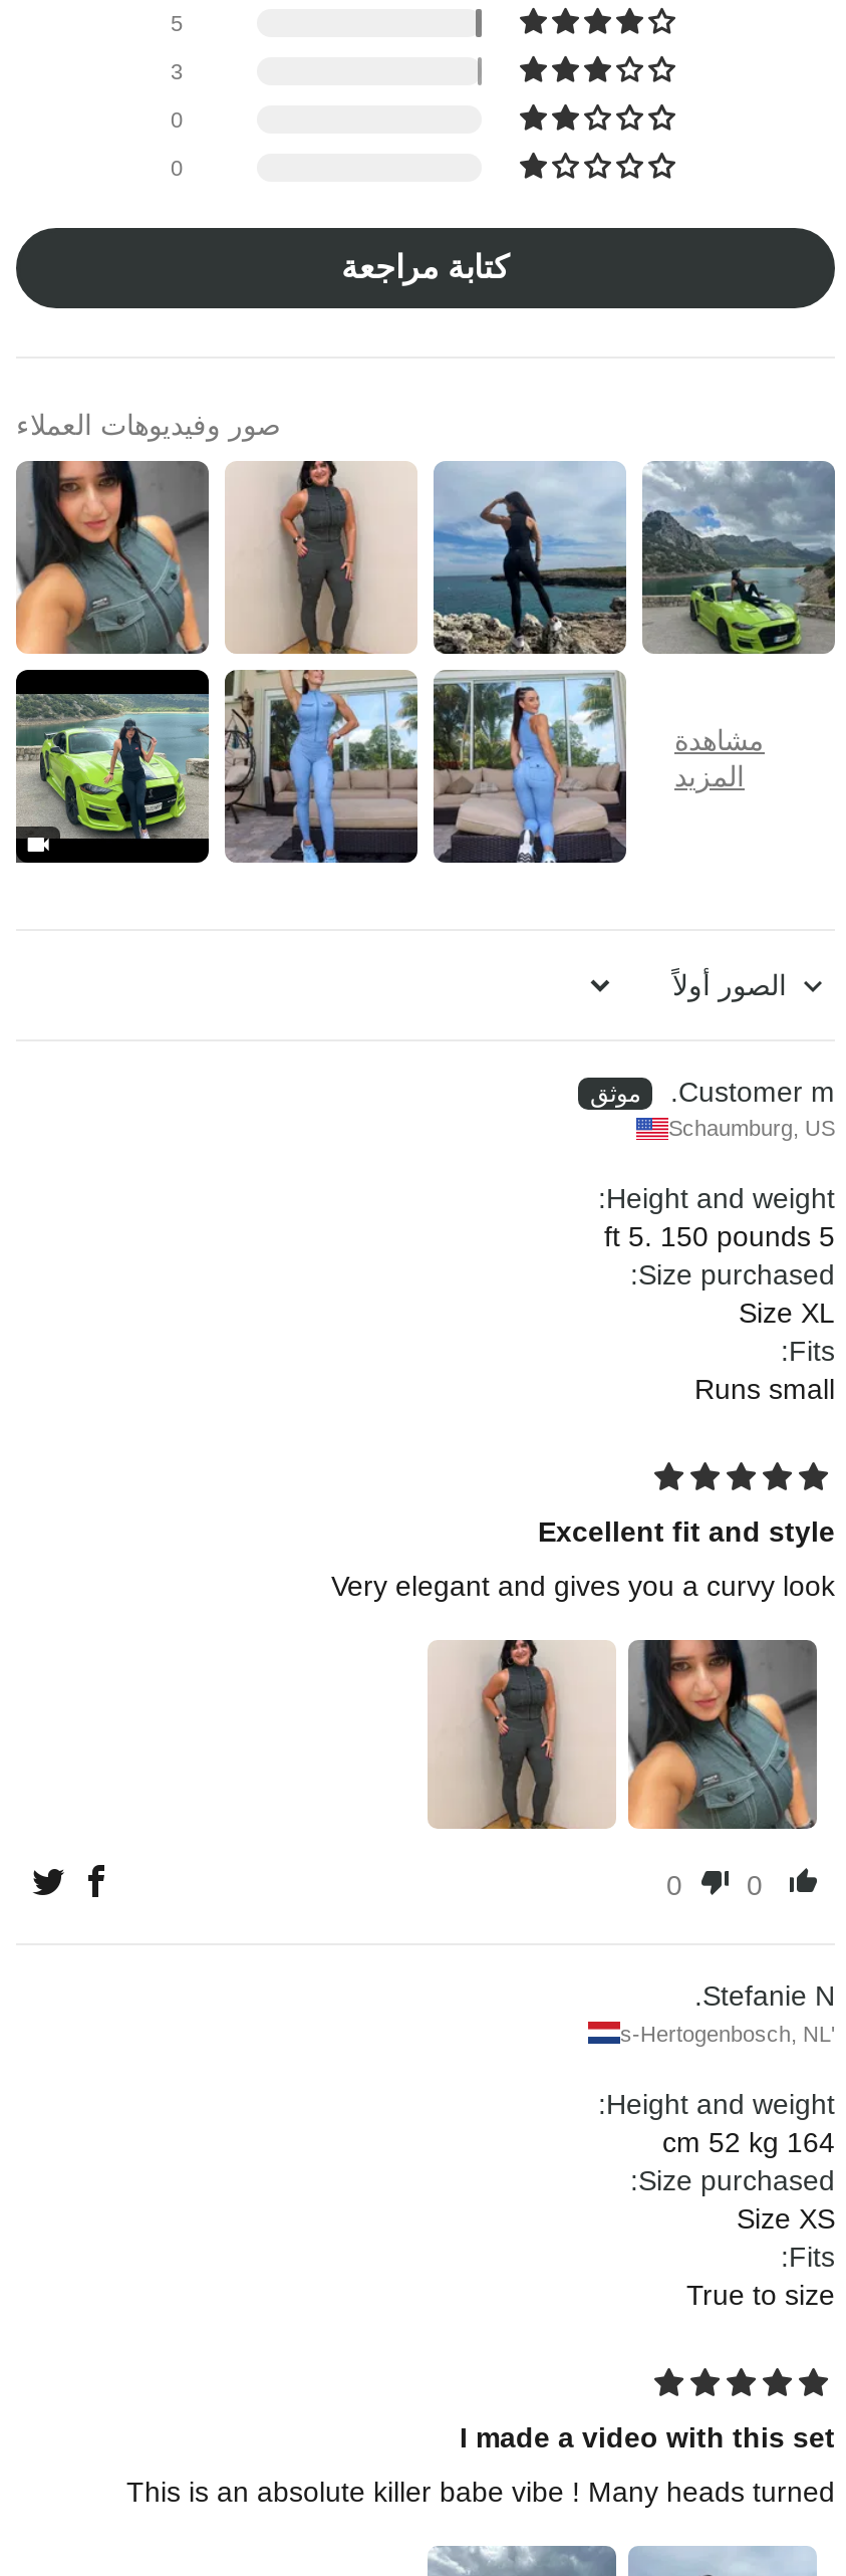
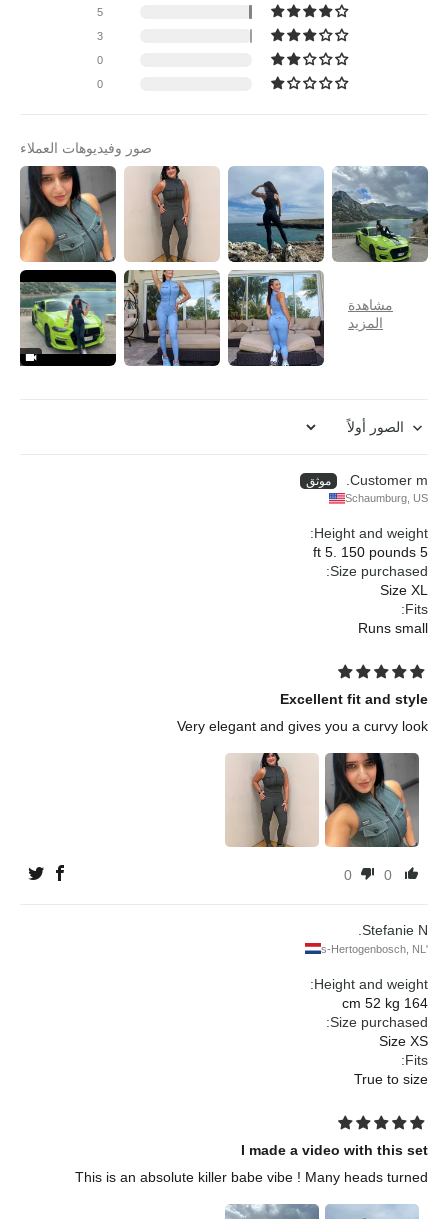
[341,250,510,284] كتابة مراجعة -> none

